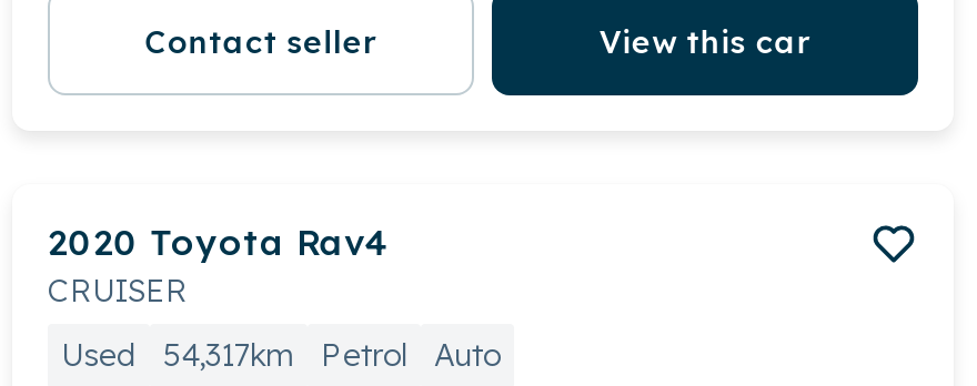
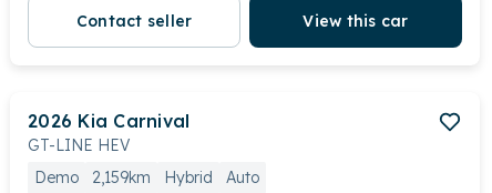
[48,220,390,311] 2020 Toyota Rav4 | CRUISER -> [28,110,190,155] 2026 Kia Carnival | GT-LINE HEV
[61,335,407,375] Used | 54,317km | Petrol -> [34,167,213,187] Demo | 2,159km | Hybrid

